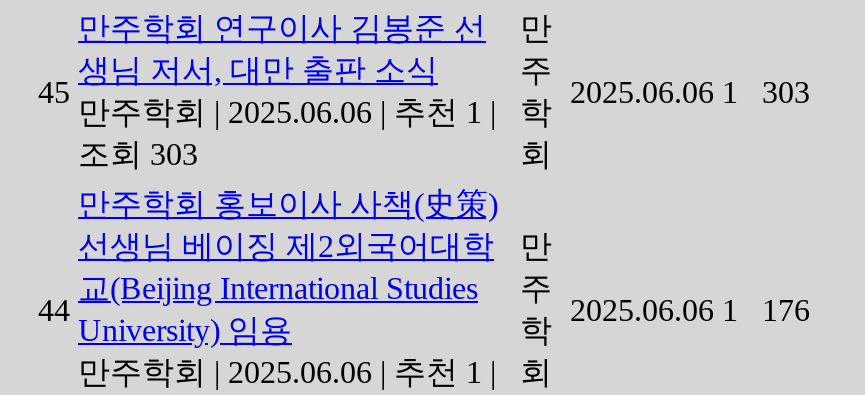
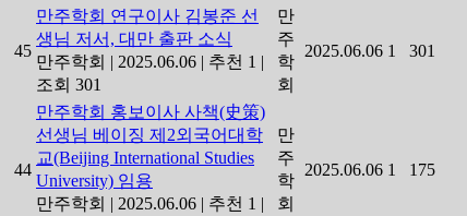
[570,75,810,109] 2025.06.06 1 303 -> [304,42,435,60] 2025.06.06 1 301
[78,137,198,171] 조회 303 -> [36,75,101,94] 조회 301
[570,293,810,327] 2025.06.06 1 176 -> [304,160,435,179] 2025.06.06 1 175

